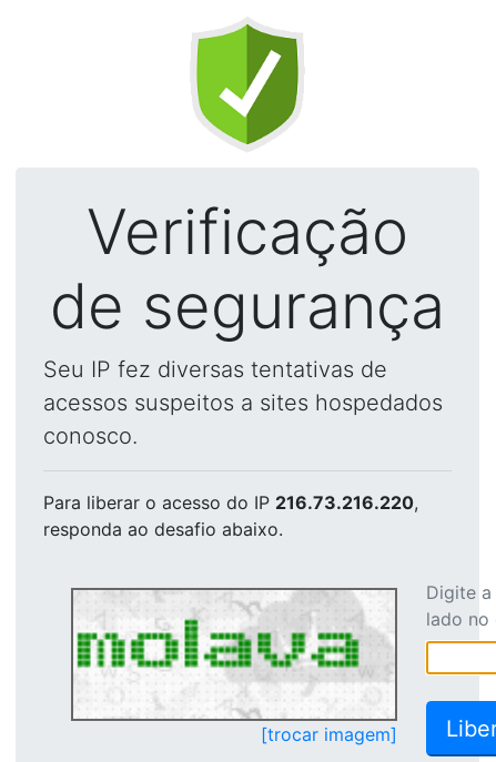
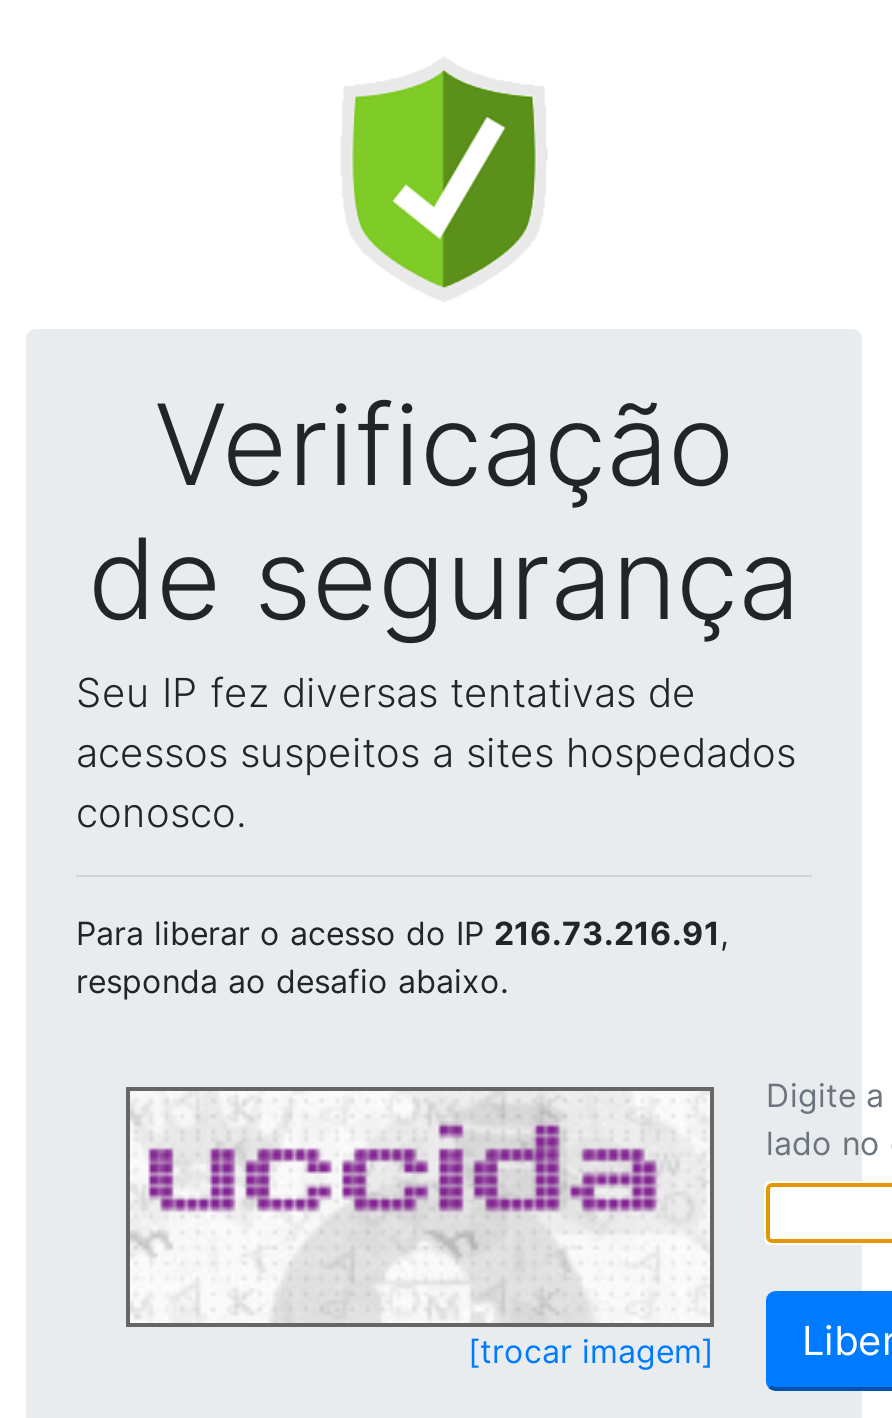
[43,491,418,514] Para liberar o acesso do IP 216.73.216.220, -> [76,913,728,953] Para liberar o acesso do IP 216.73.216.91,
[75,592,389,717] [image] -> [134,1093,706,1319] [image]

